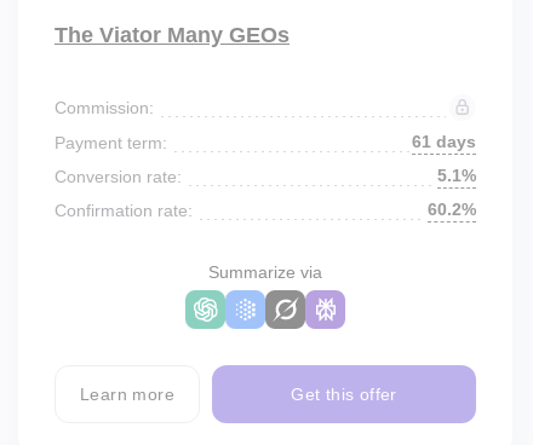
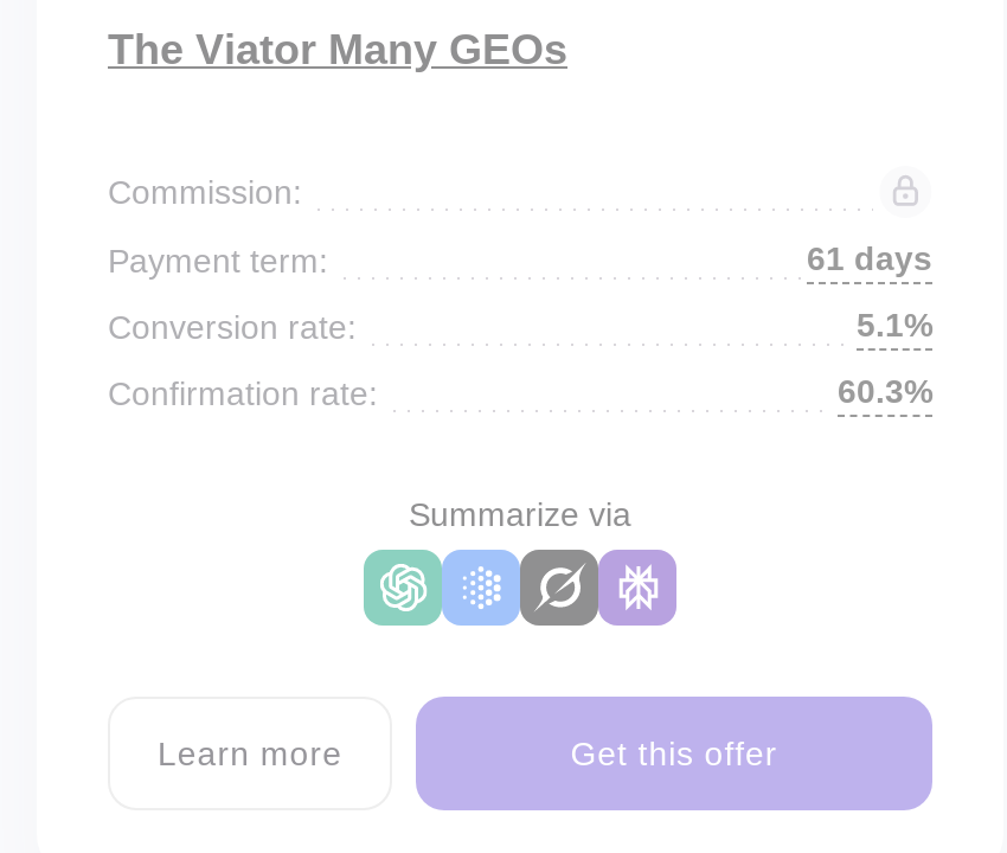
[428,200,476,219] 60.2% -> [838,372,932,410] 60.3%

